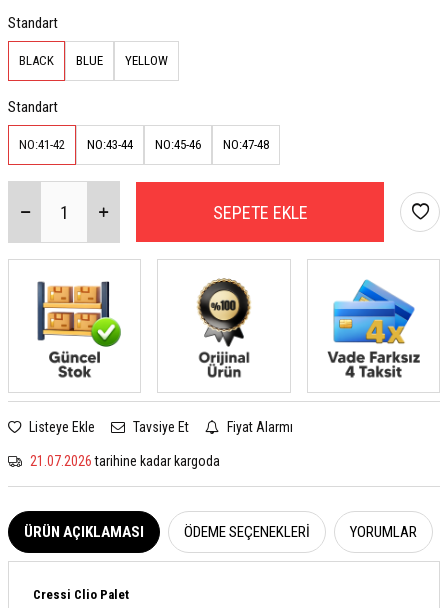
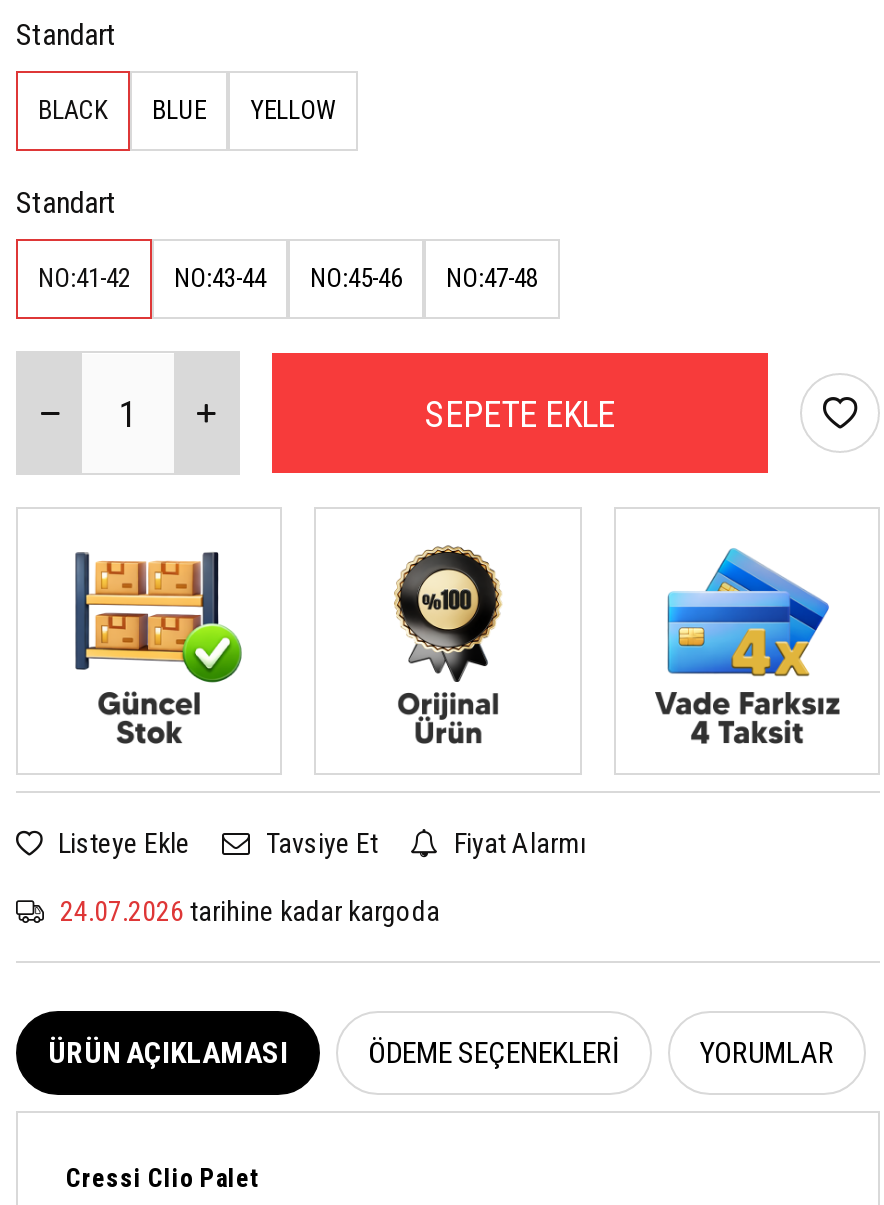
[30,453,220,469] 21.07.2026 tarihine kadar kargoda -> [60,894,440,926] 24.07.2026 tarihine kadar kargoda

